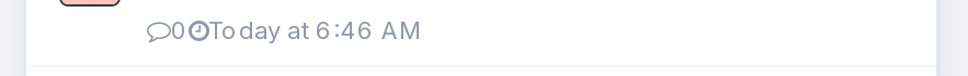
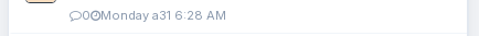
[171,15,421,46] 0 Today at 6:46 AM -> [82,8,226,23] 0 Monday a31 6:28 AM

